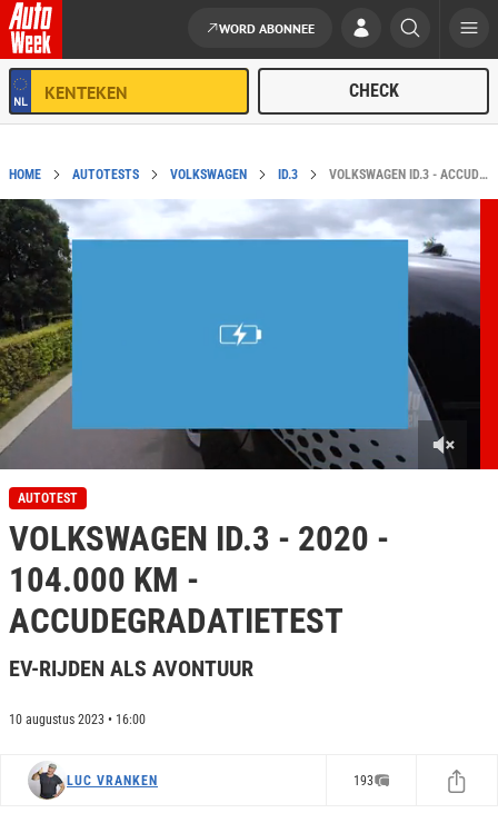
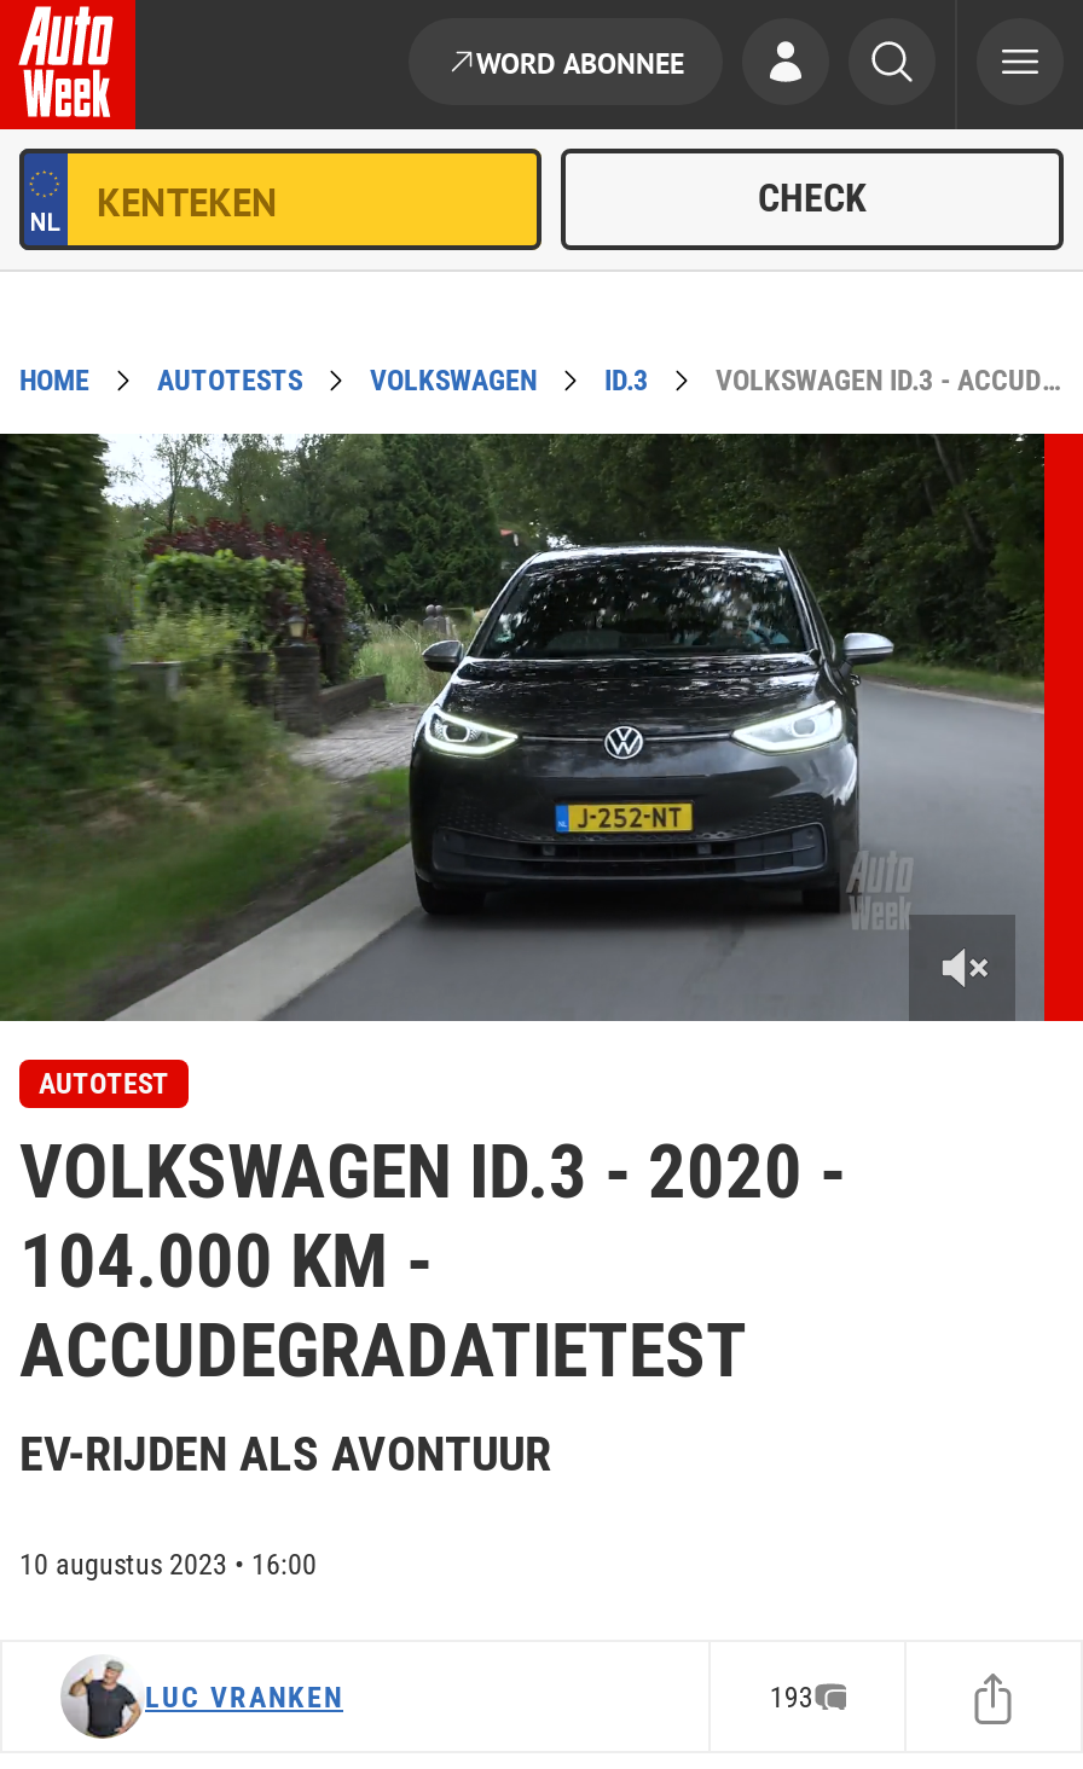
[3,199,481,470] [image] -> [7,431,1047,1023] [image]

